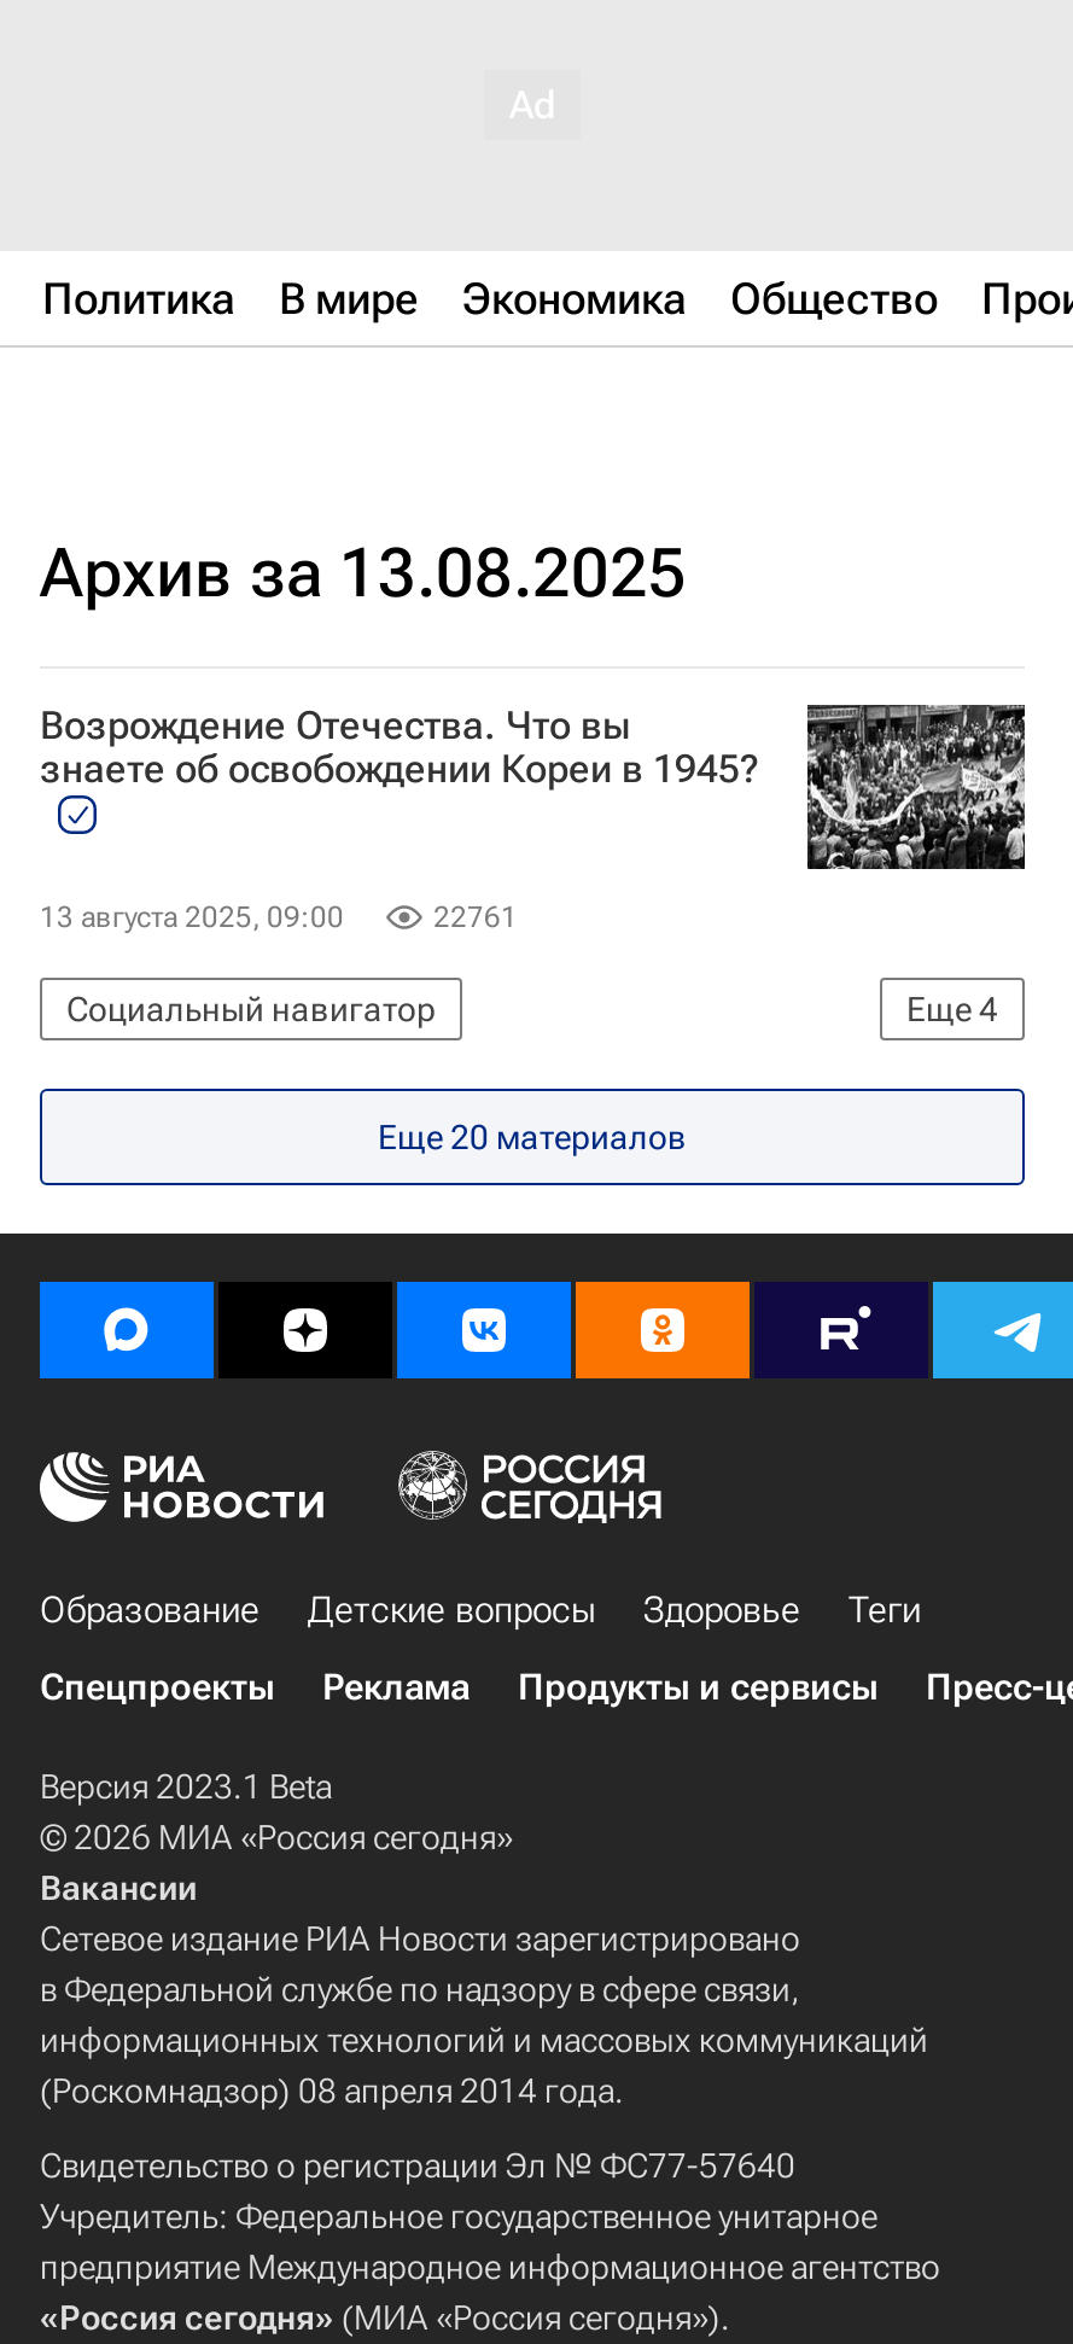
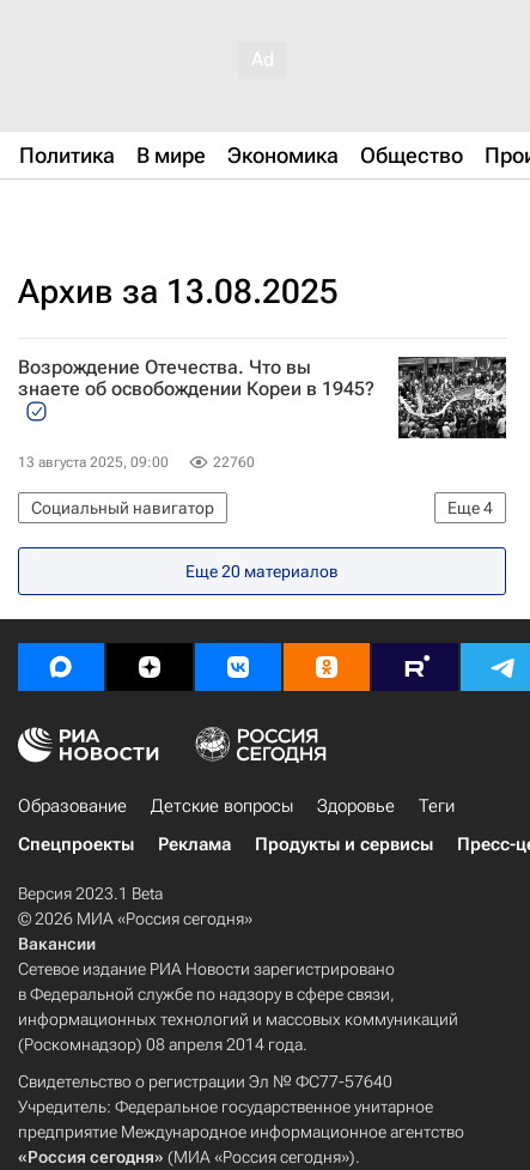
[433,899,518,933] 22761 -> [213,453,255,470] 22760

